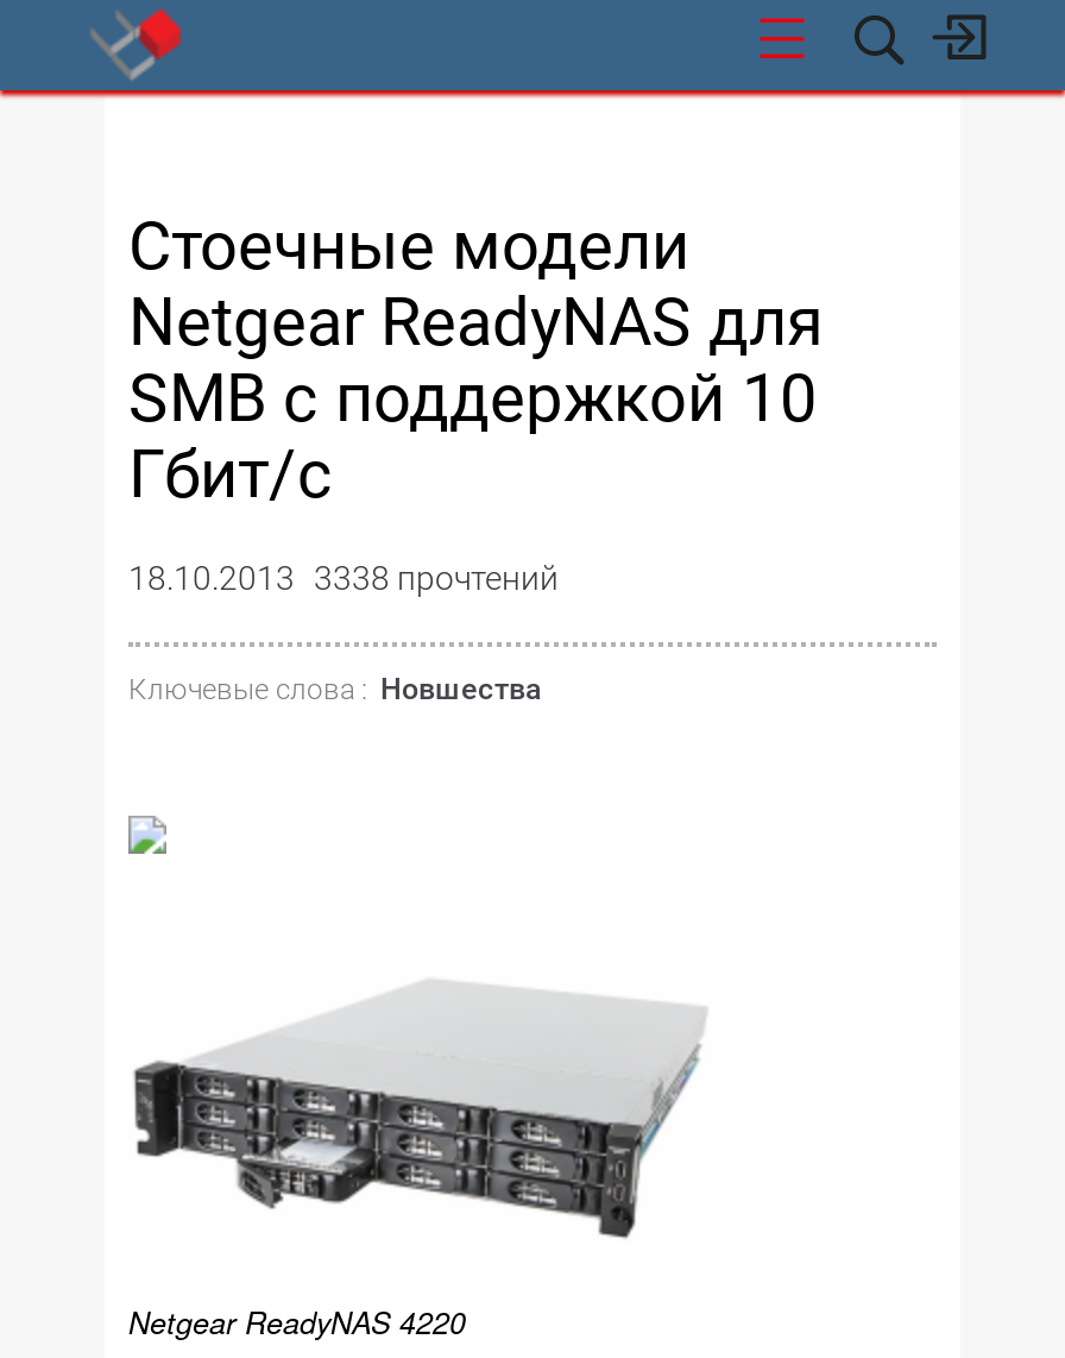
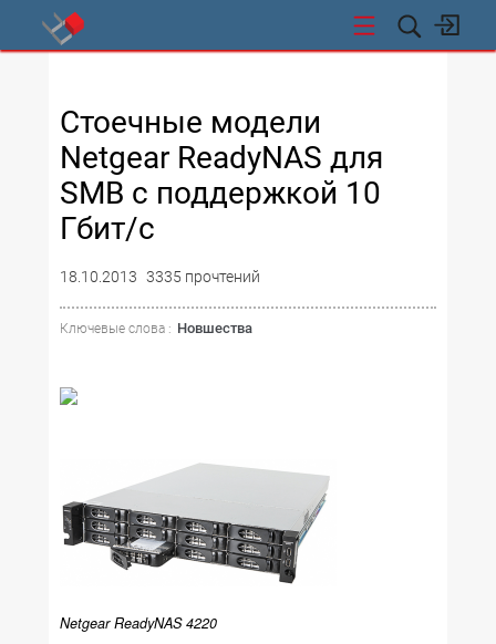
[128,559,559,597] 18.10.2013 3338 прочтений -> [60,268,260,285] 18.10.2013 3335 прочтений

